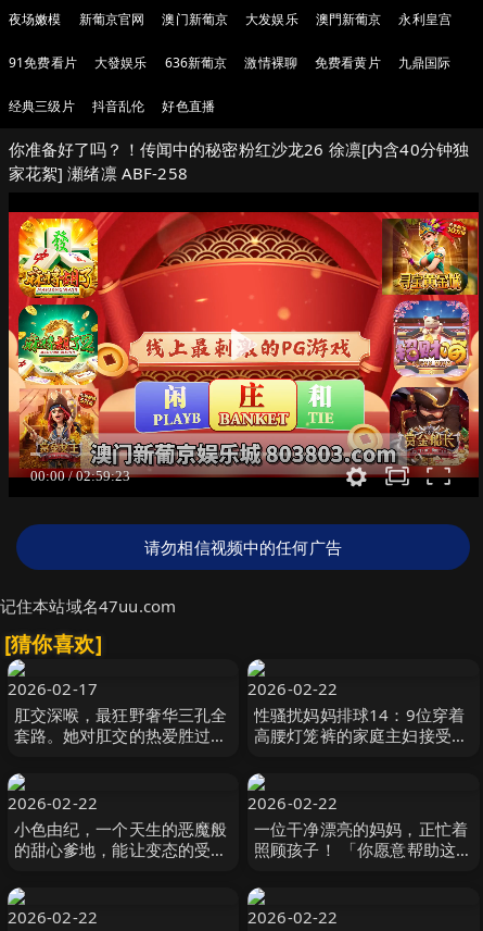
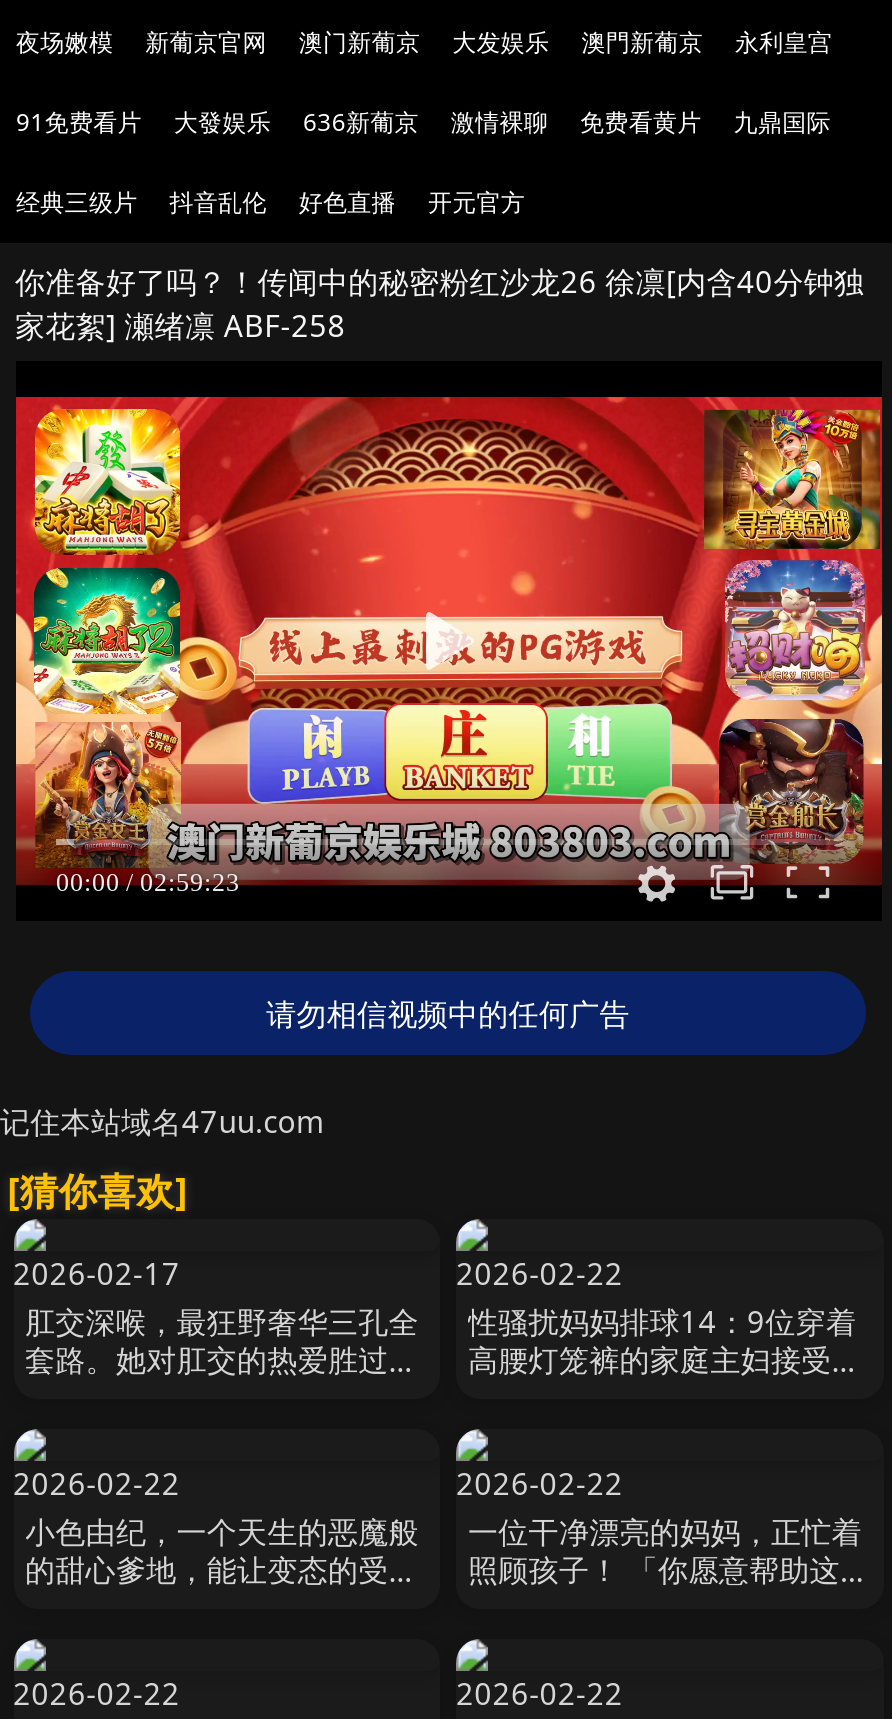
none -> [428,185,525,219] 开元官方

